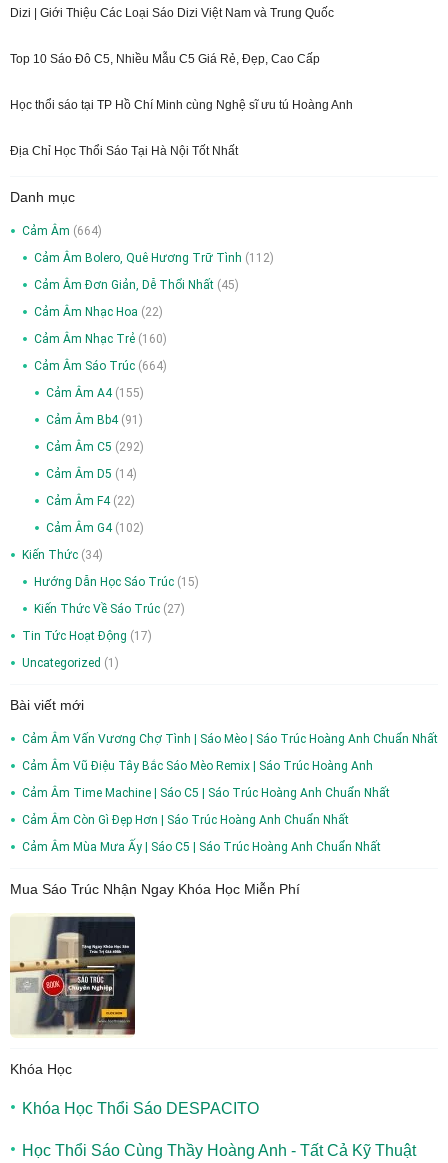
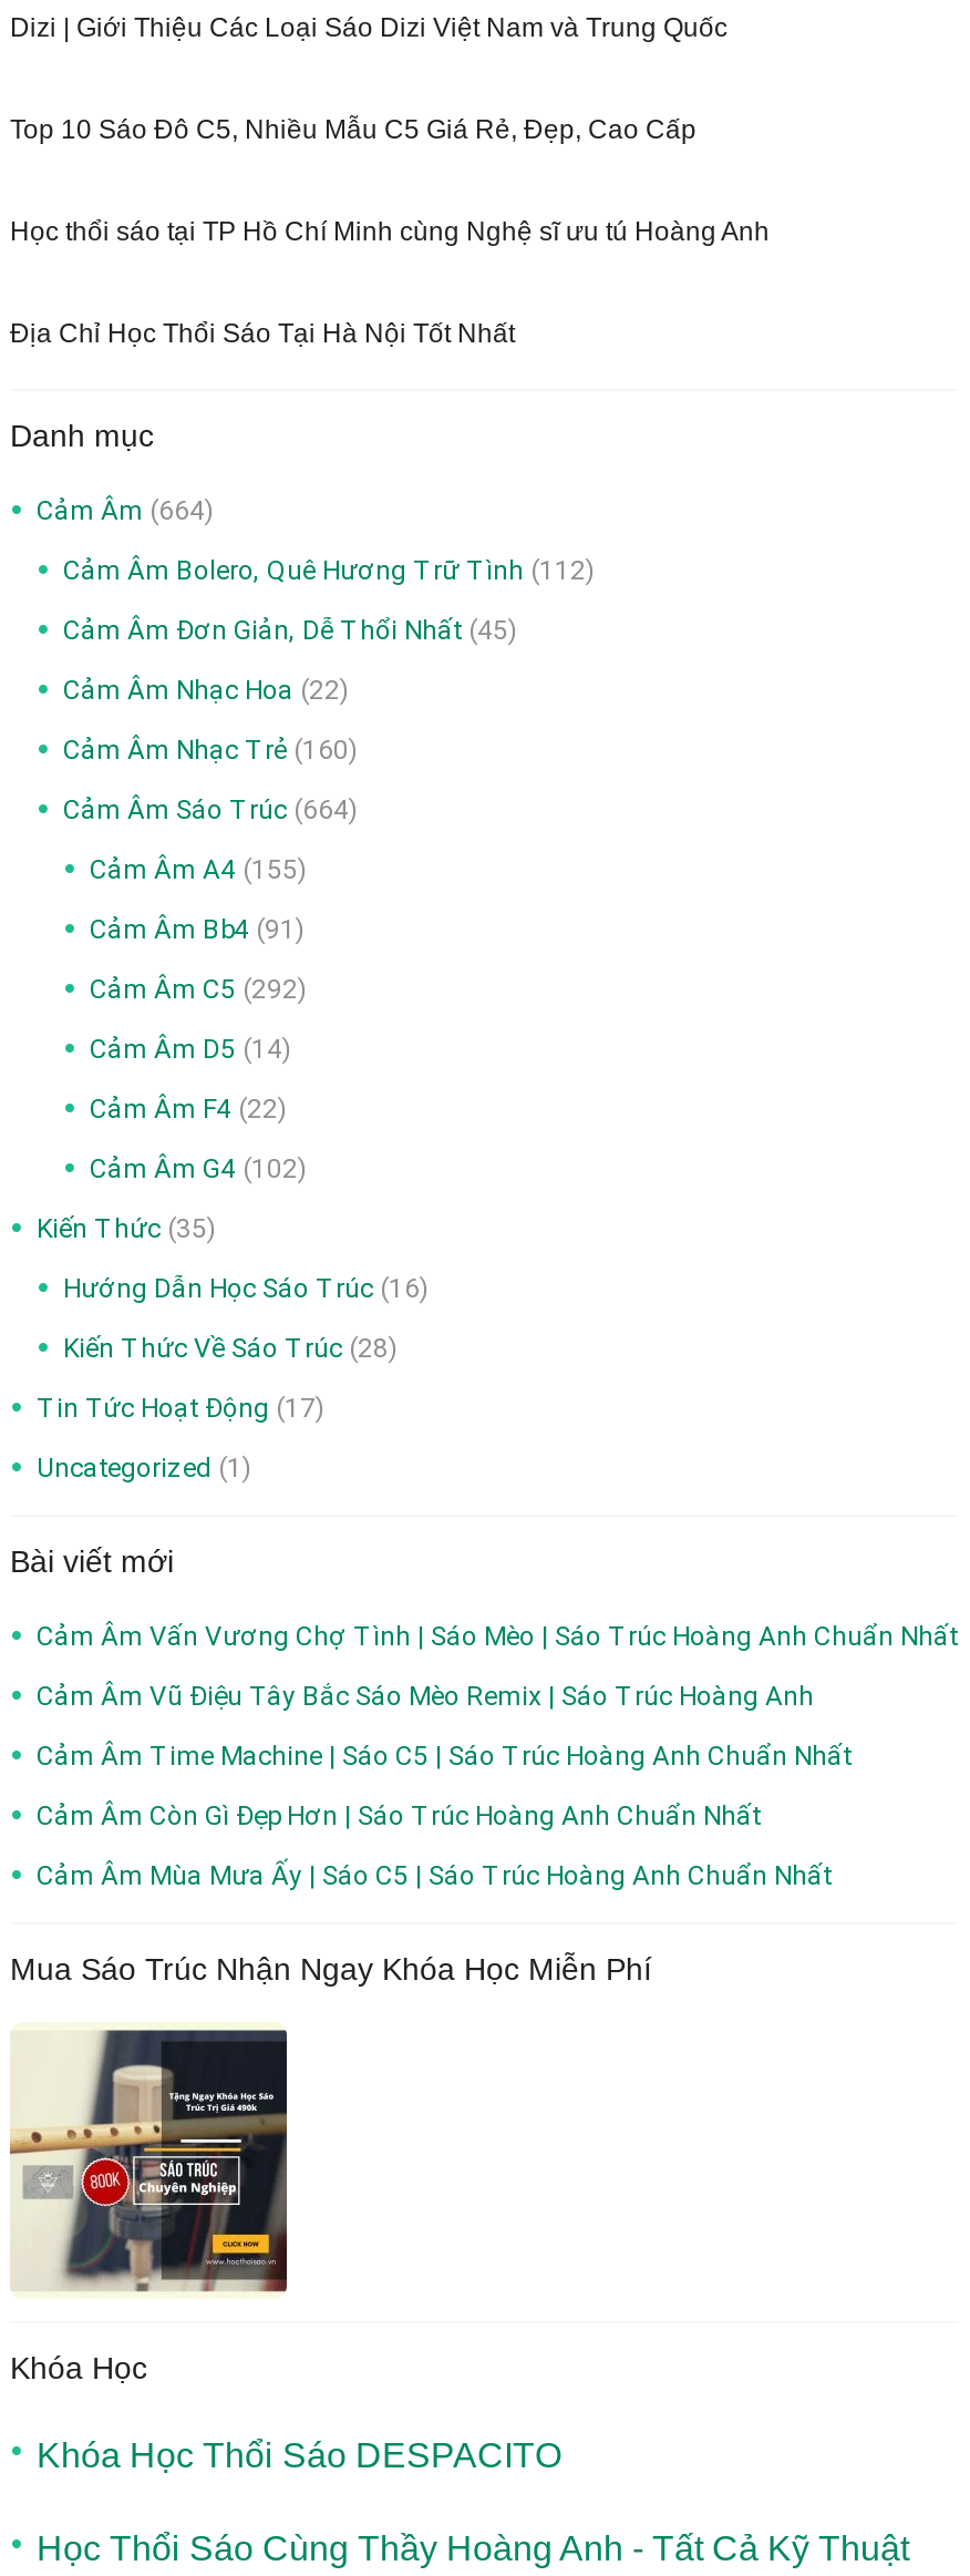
[22,547,103,561] Kiến Thức (34) -> [37,1212,216,1243] Kiến Thức (35)
[34,574,199,588] Hướng Dẫn Học Sáo Trúc (15) -> [63,1272,429,1303] Hướng Dẫn Học Sáo Trúc (16)
[34,601,185,615] Kiến Thức Về Sáo Trúc (27) -> [63,1332,398,1363] Kiến Thức Về Sáo Trúc (28)

